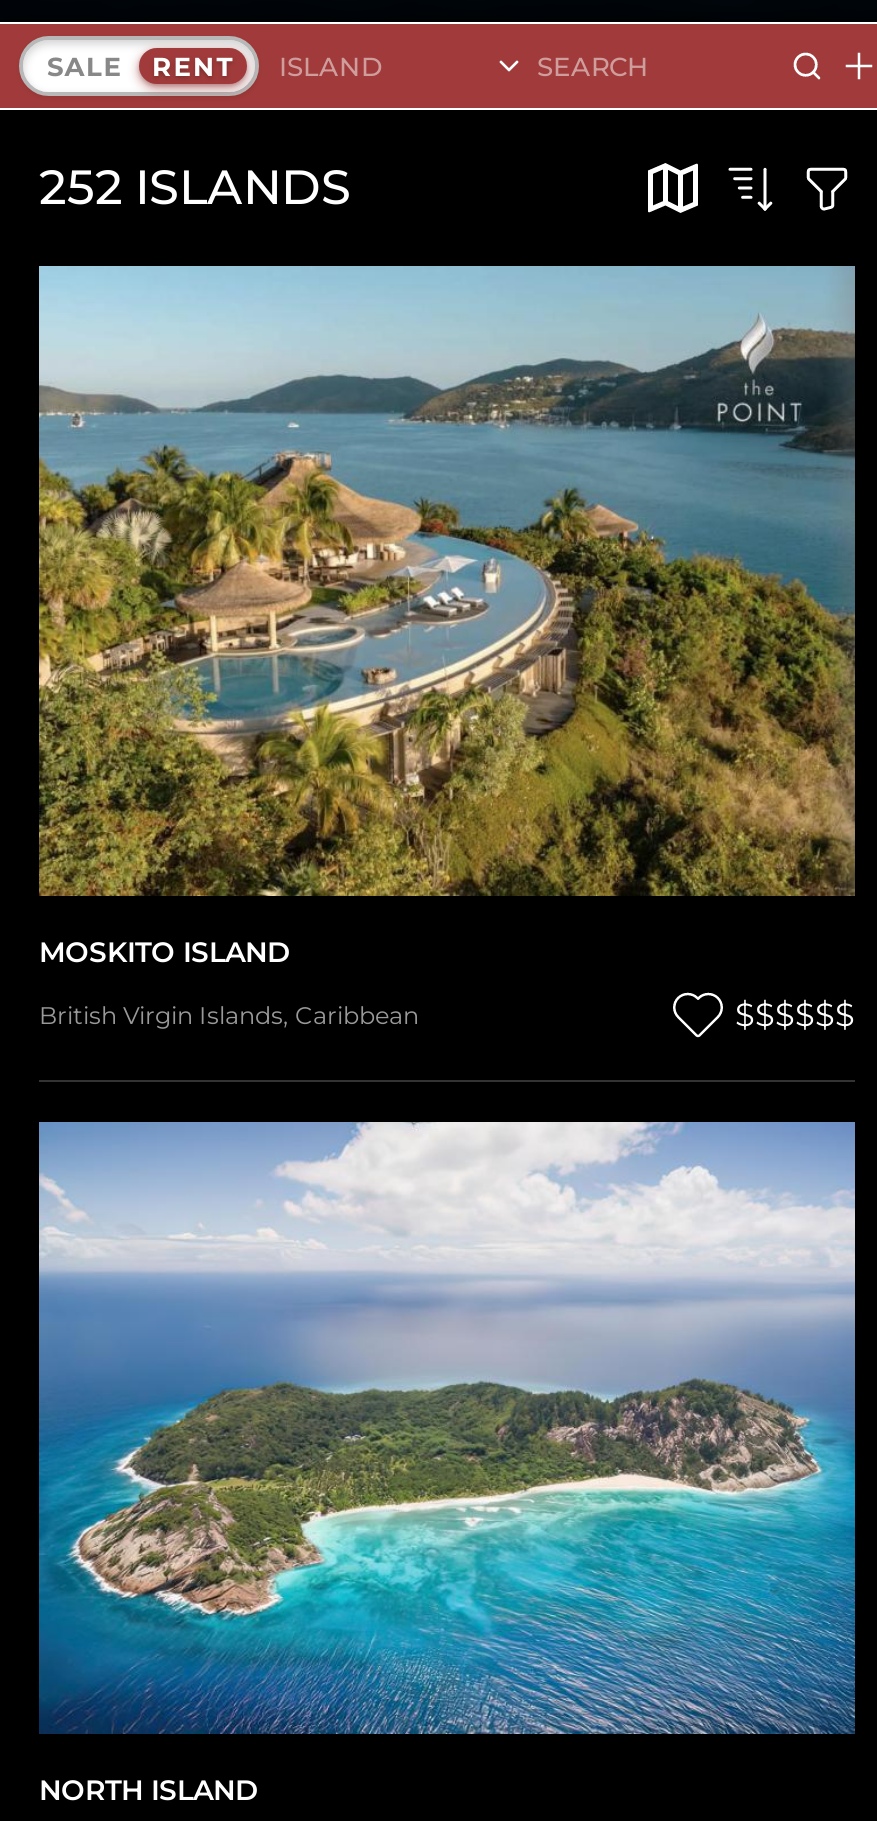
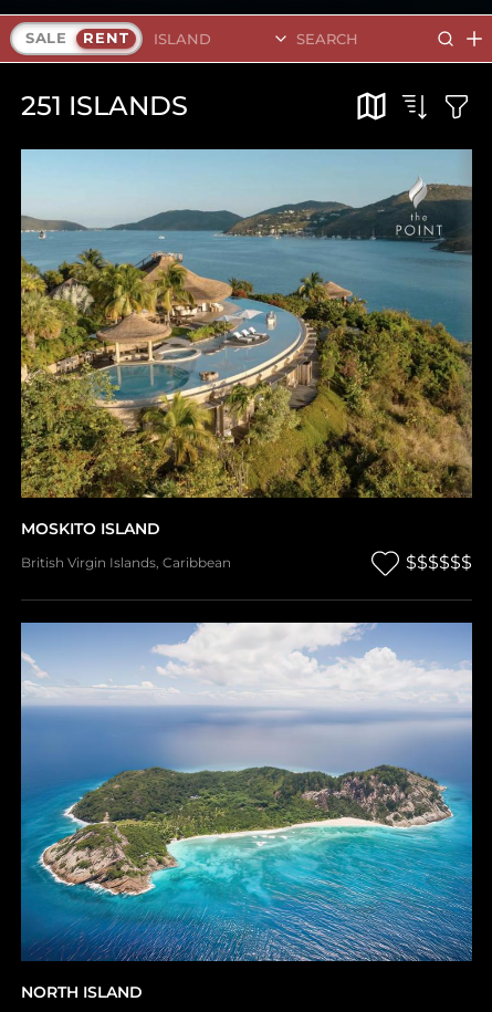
[39,158,351,216] 252 ISLANDS -> [21,89,188,121] 251 ISLANDS

